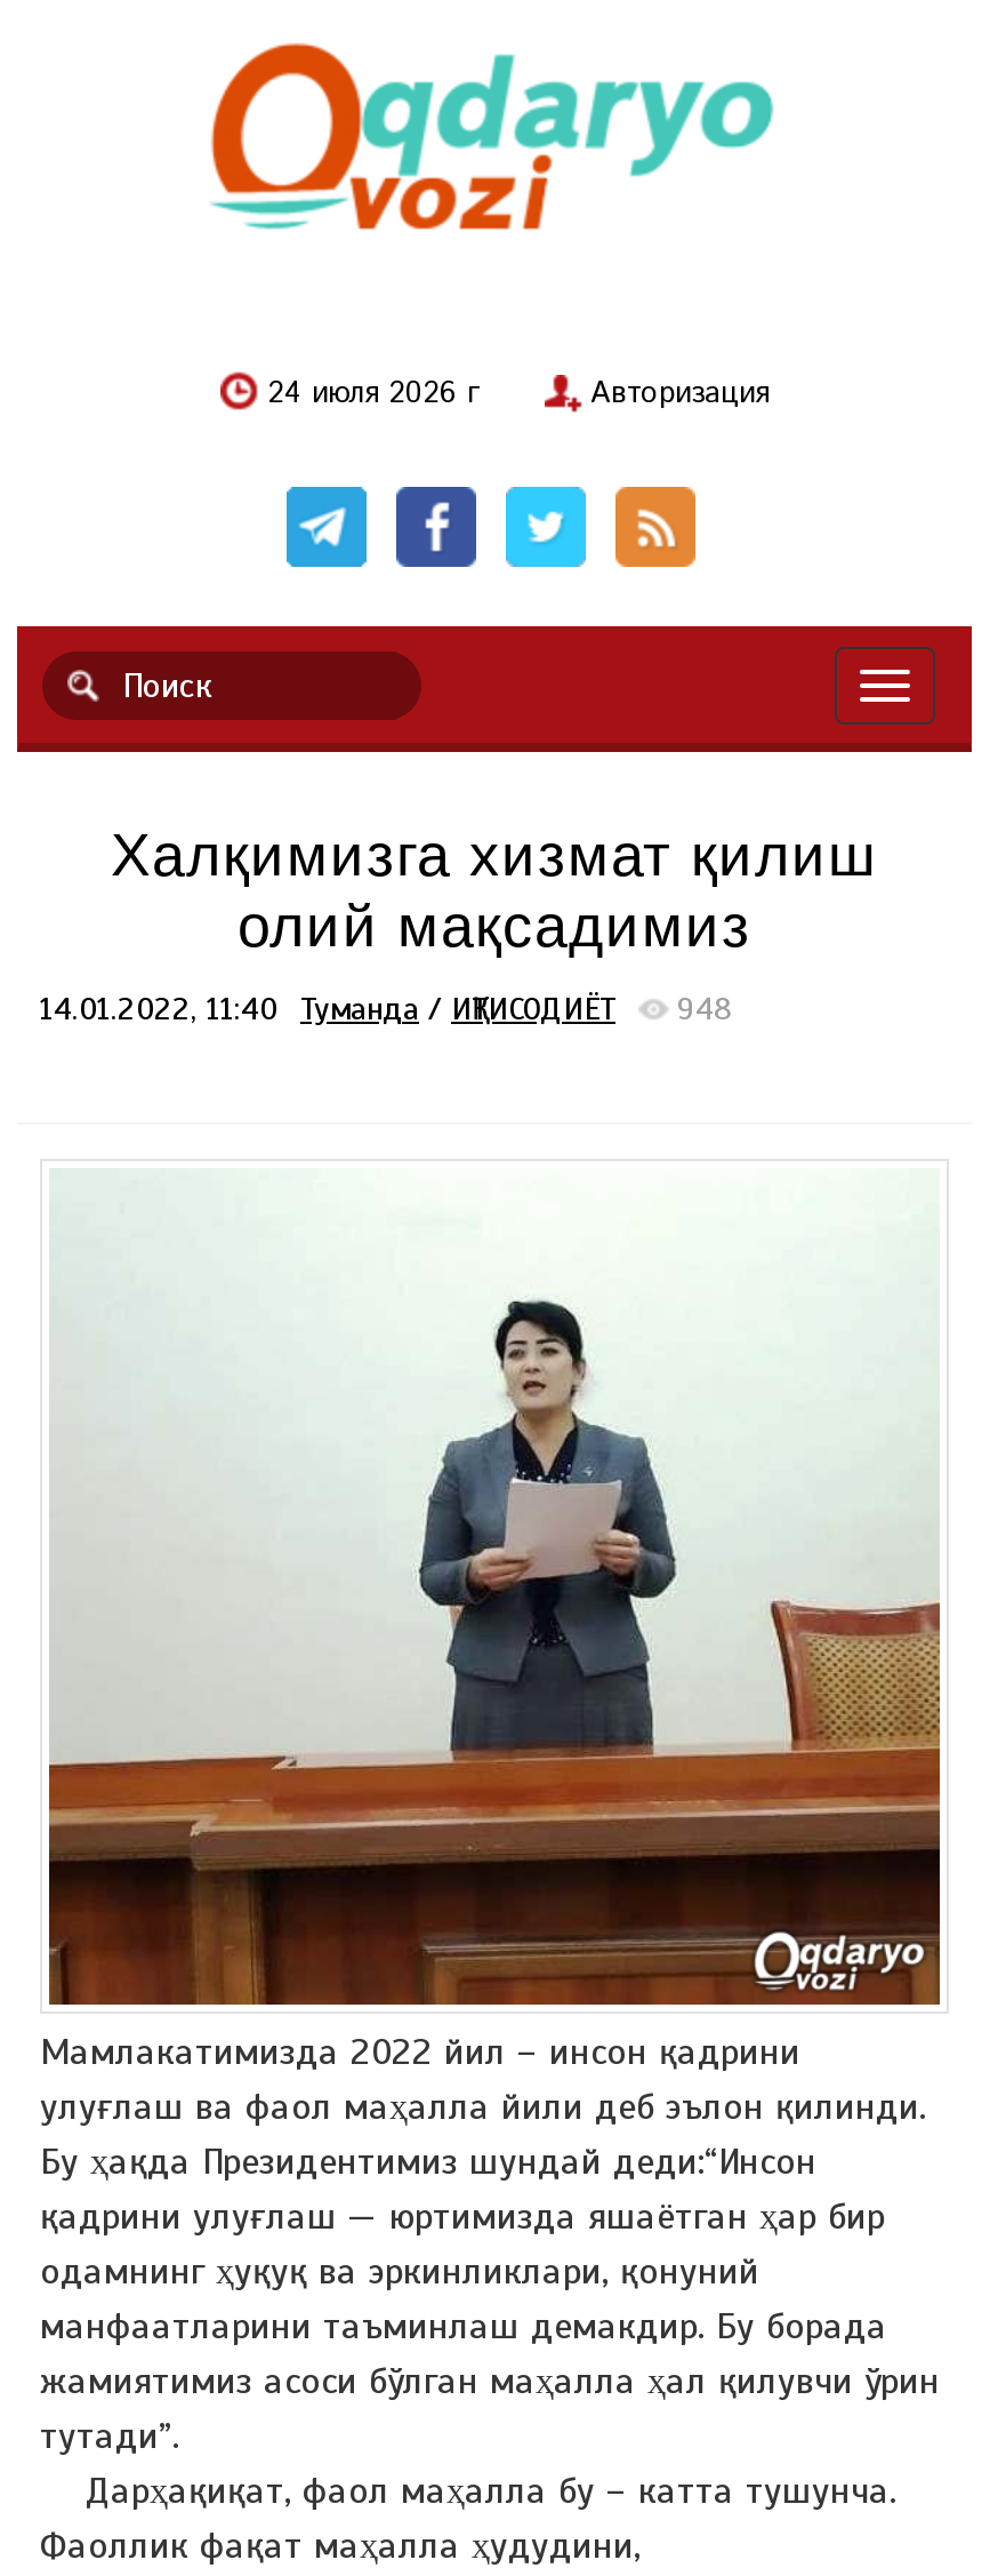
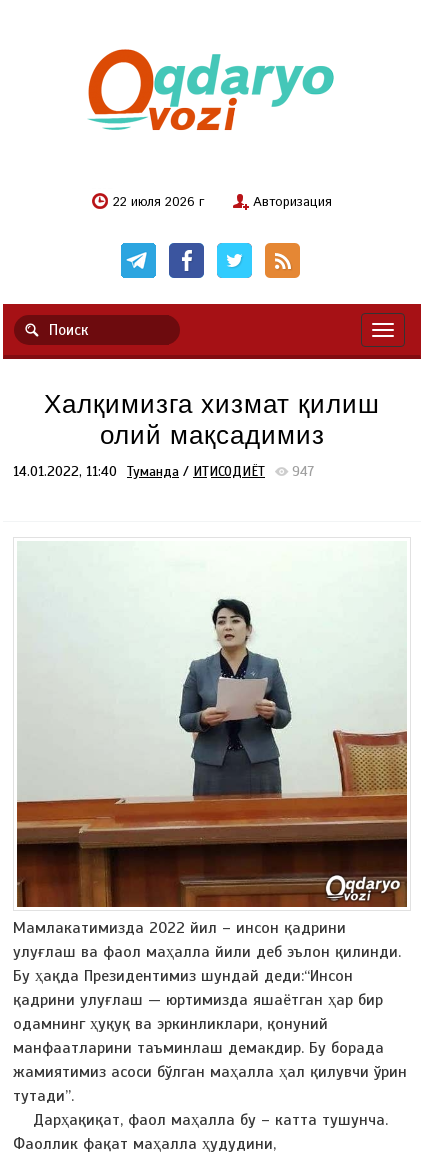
[268,373,490,416] 24 июля 2026 г -> [113,193,209,212] 22 июля 2026 г
[40,990,741,1029] 14.01.2022, 11:40 Туманда / ИҚТИСОДИЁТ 948 -> [13,463,318,480] 14.01.2022, 11:40 Туманда / ИҚТИСОДИЁТ 947

